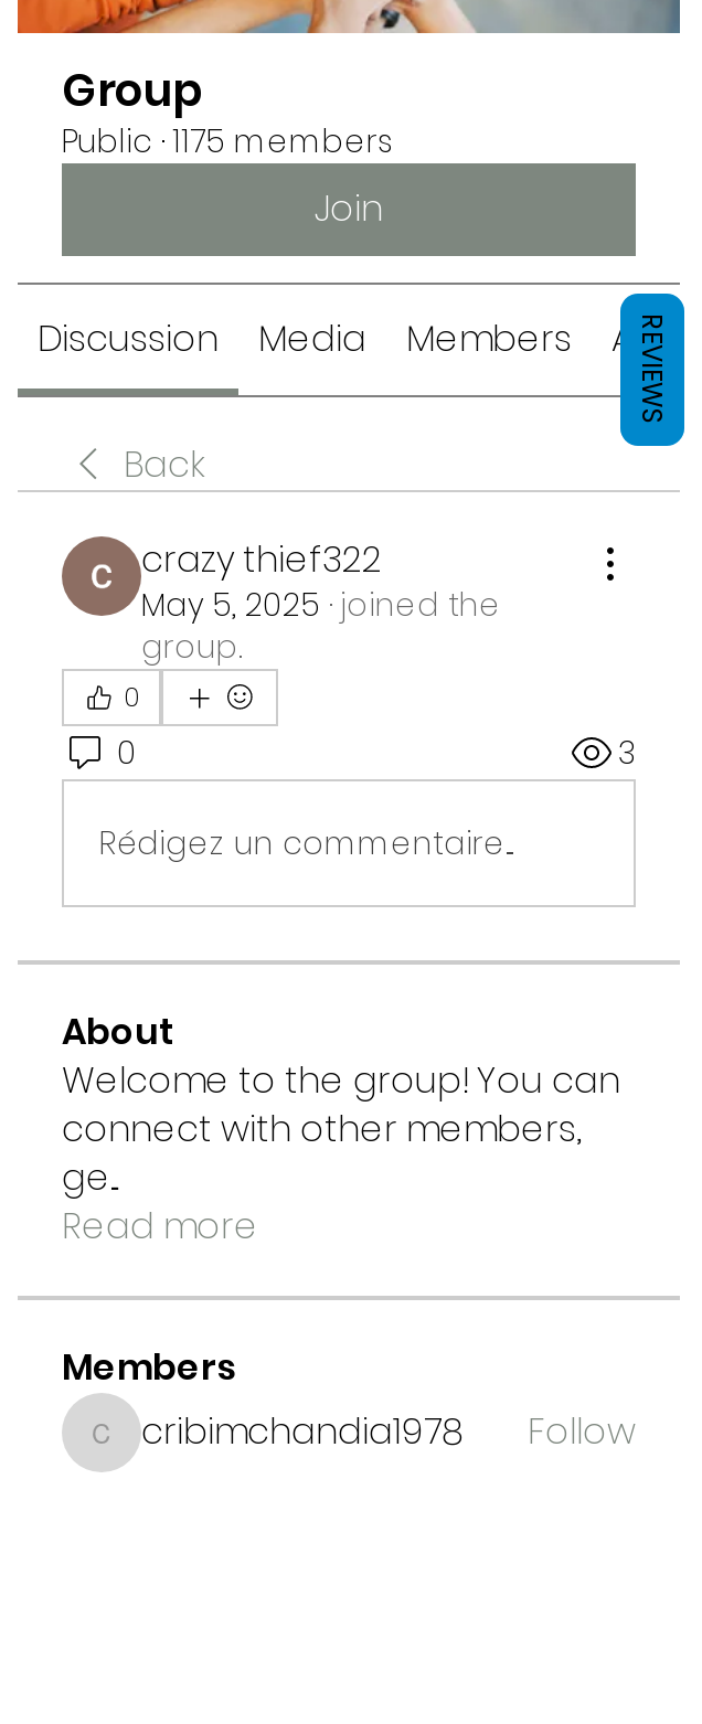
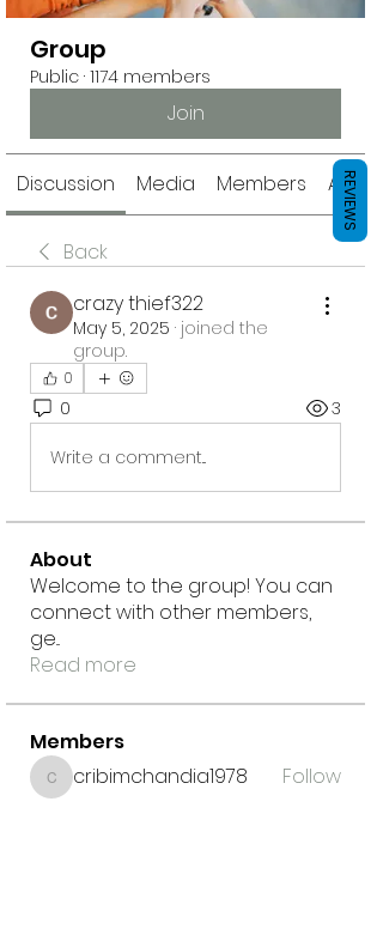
[62,119,395,163] Public 1175 members -> [30,65,211,89] Public 1174 members
[99,820,512,864] Rédigez un commentaire... -> [50,445,206,469] Write a comment...

